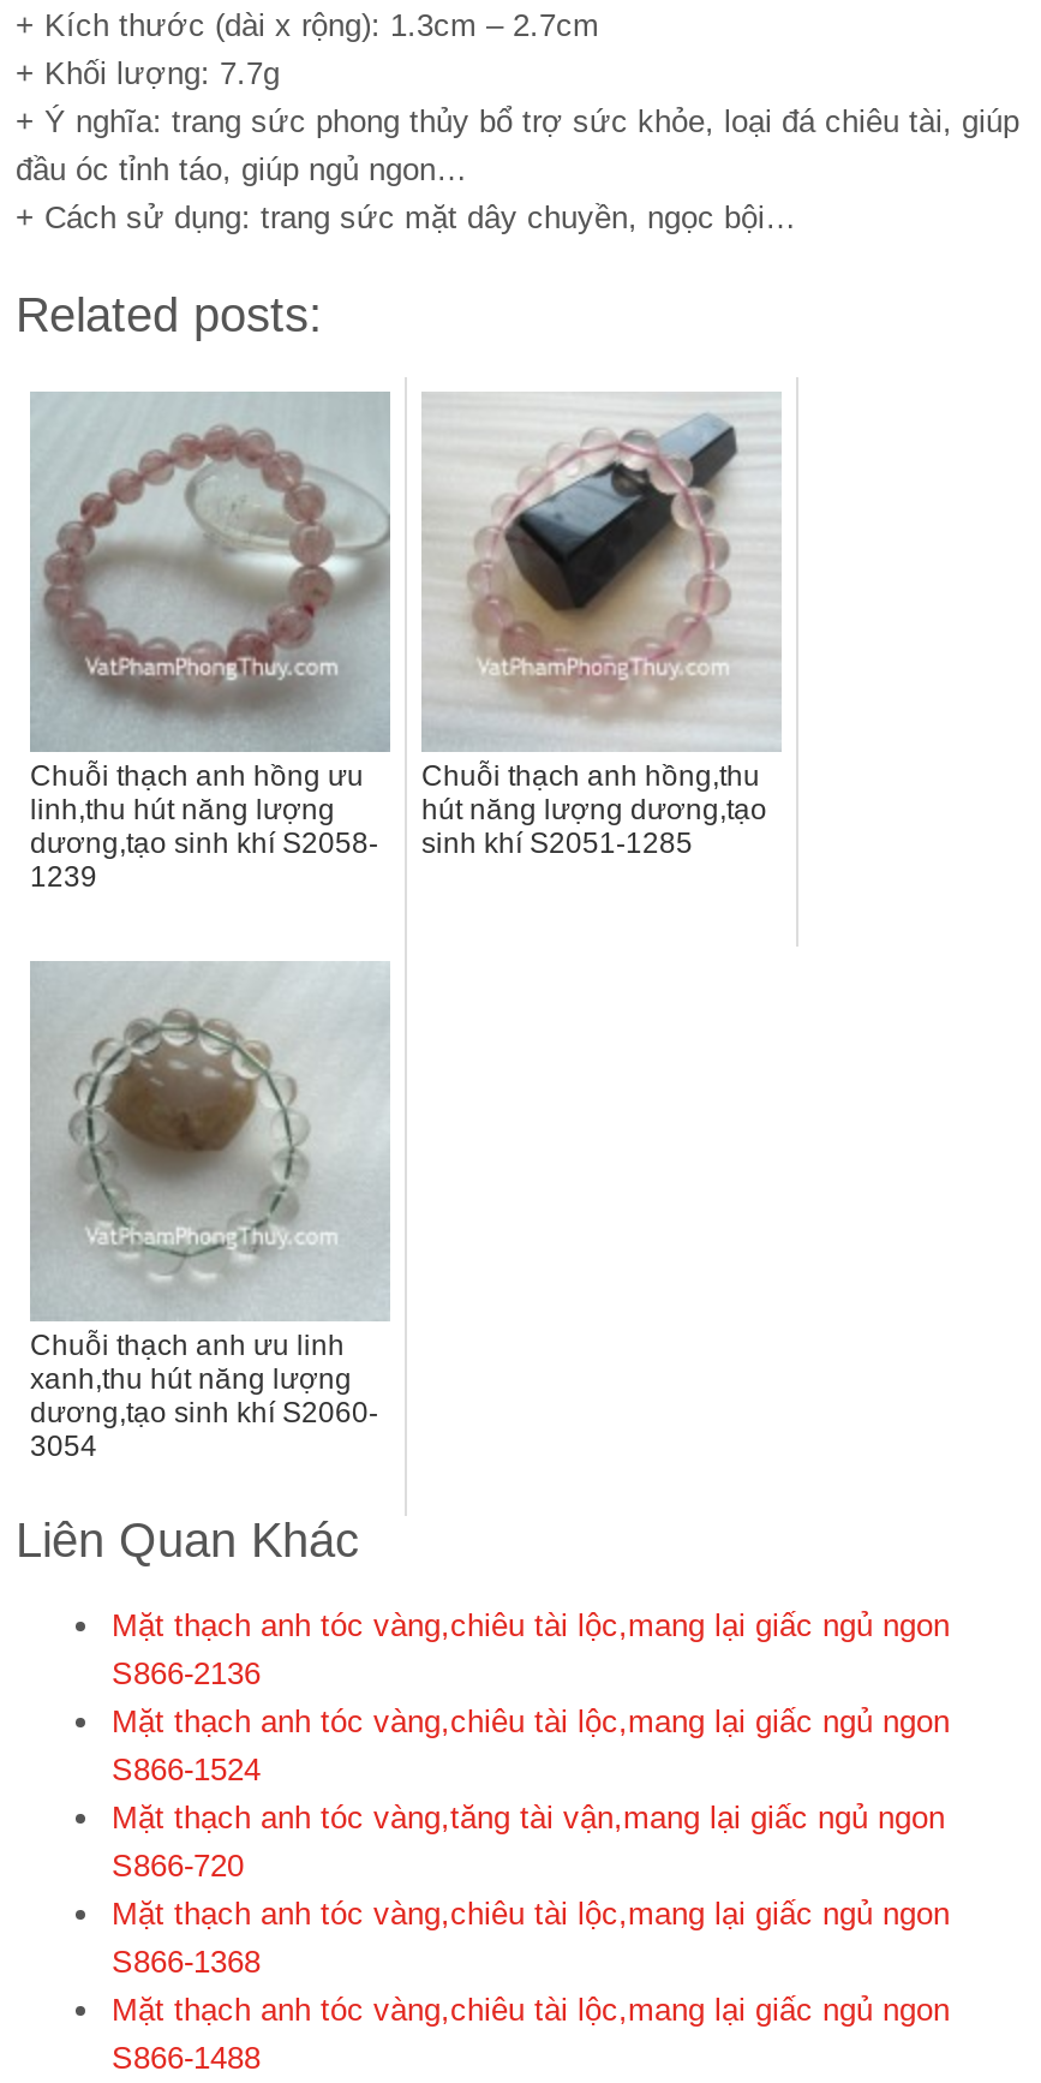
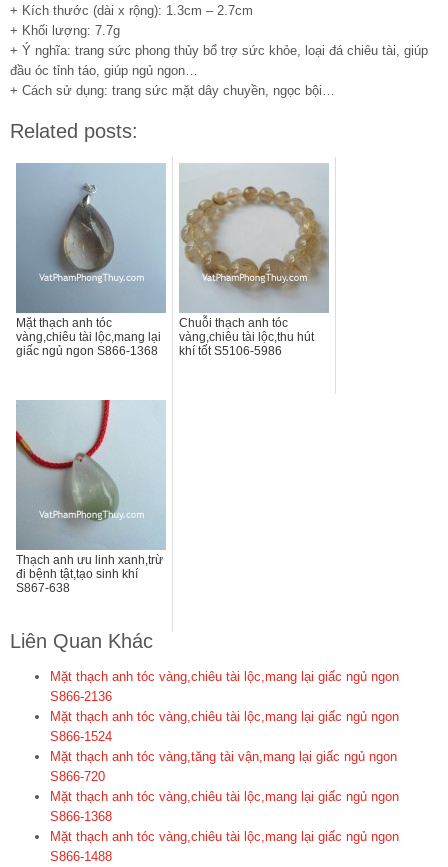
[30,394,390,894] [image] | Chuỗi thạch anh hồng ưu | linh,thu hút năng lượng | dương,tạo sinh khí S2058- | 1239 -> [16,163,166,358] [image] | Mặt thạch anh tóc | vàng,chiêu tài lộc,mang lại | giấc ngủ ngon S866-1368
[421,399,779,860] [image] | Chuỗi thạch anh hồng,thu | hút năng lượng dương,tạo | sinh khí S2051-1285 -> [179,165,329,358] [image] | Chuỗi thạch anh tóc | vàng,chiêu tài lộc,thu hút | khí tốt S5106-5986
[30,961,388,1463] [image] | Chuỗi thạch anh ưu linh | xanh,thu hút năng lượng | dương,tạo sinh khí S2060- | 3054 -> [15,399,165,595] [image] | Thạch anh ưu linh xanh,trừ | đi bệnh tật,tạo sinh khí | S867-638

